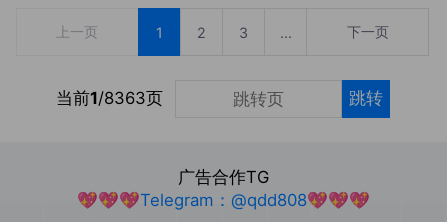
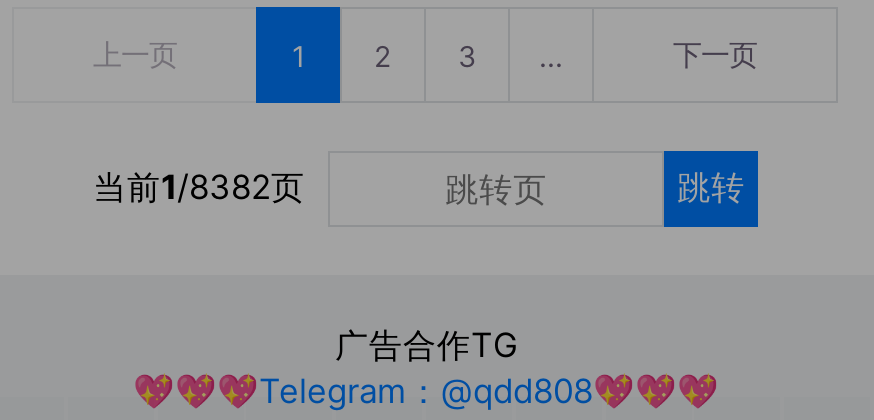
[56,88,163,108] 当前1/8363页 -> [93,168,305,208] 当前1/8382页

